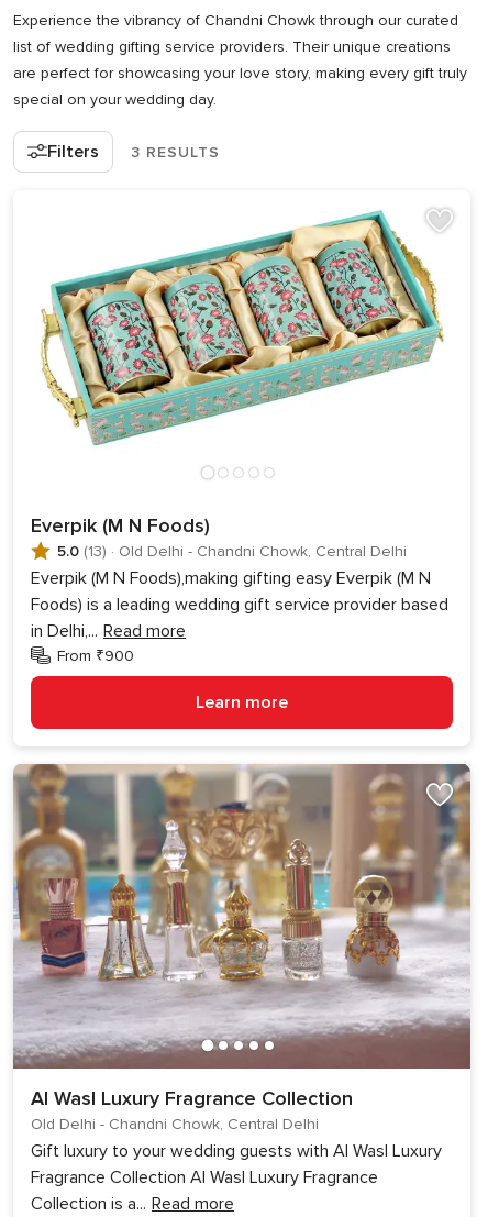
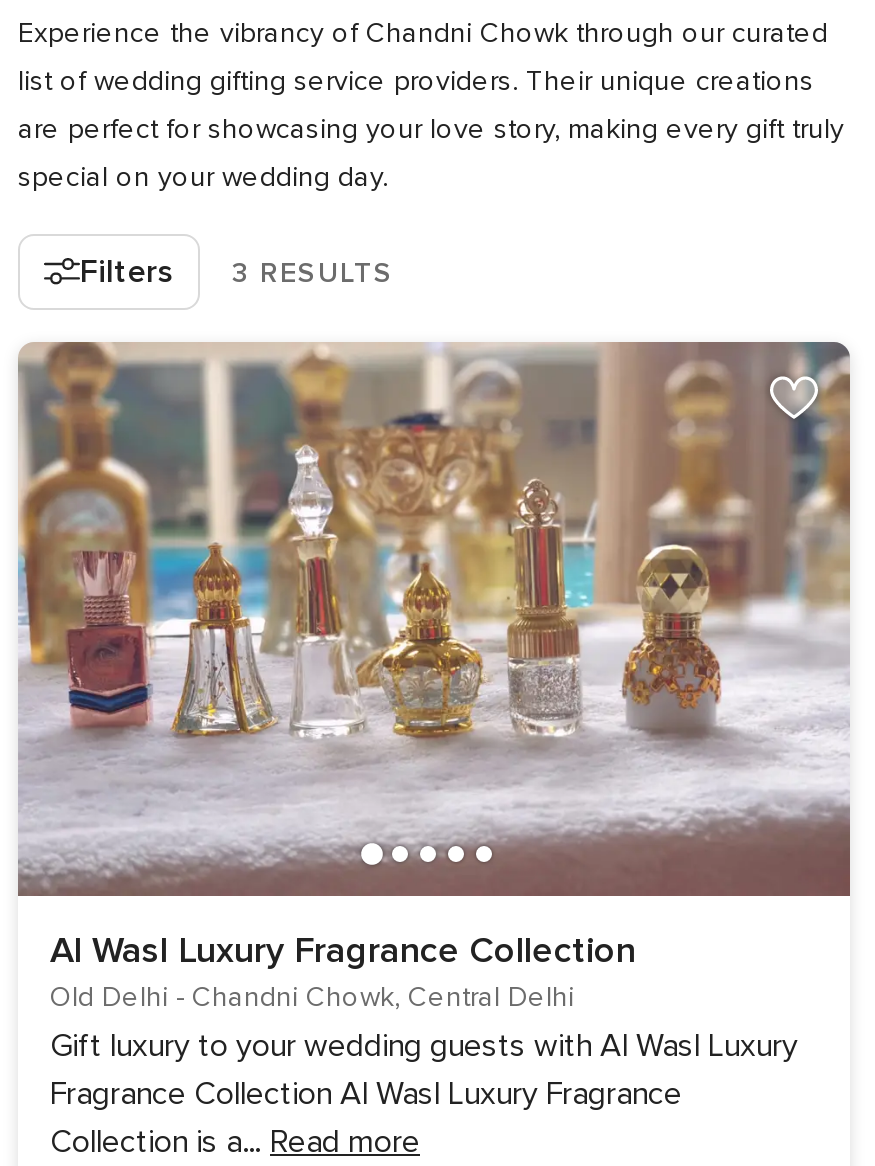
[40,209,450,446] [image] -> none
[31,513,448,713] Everpik (M N Foods) | 5.0 (13) · Old Delhi - Chandni Chowk, Central Delhi | Everpik (M N Foods),making gifting easy Everpik (M N | Foods) is a leading wedding gift service provider based | in Delhi,... Read more | From ₹900 | Learn more -> none

